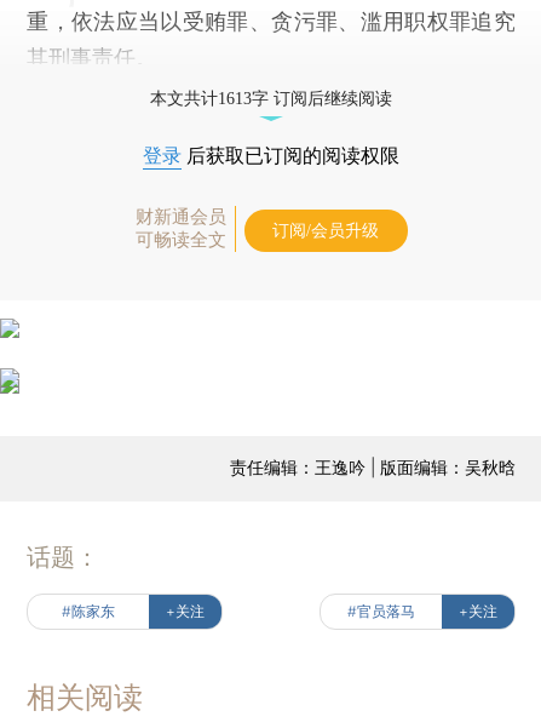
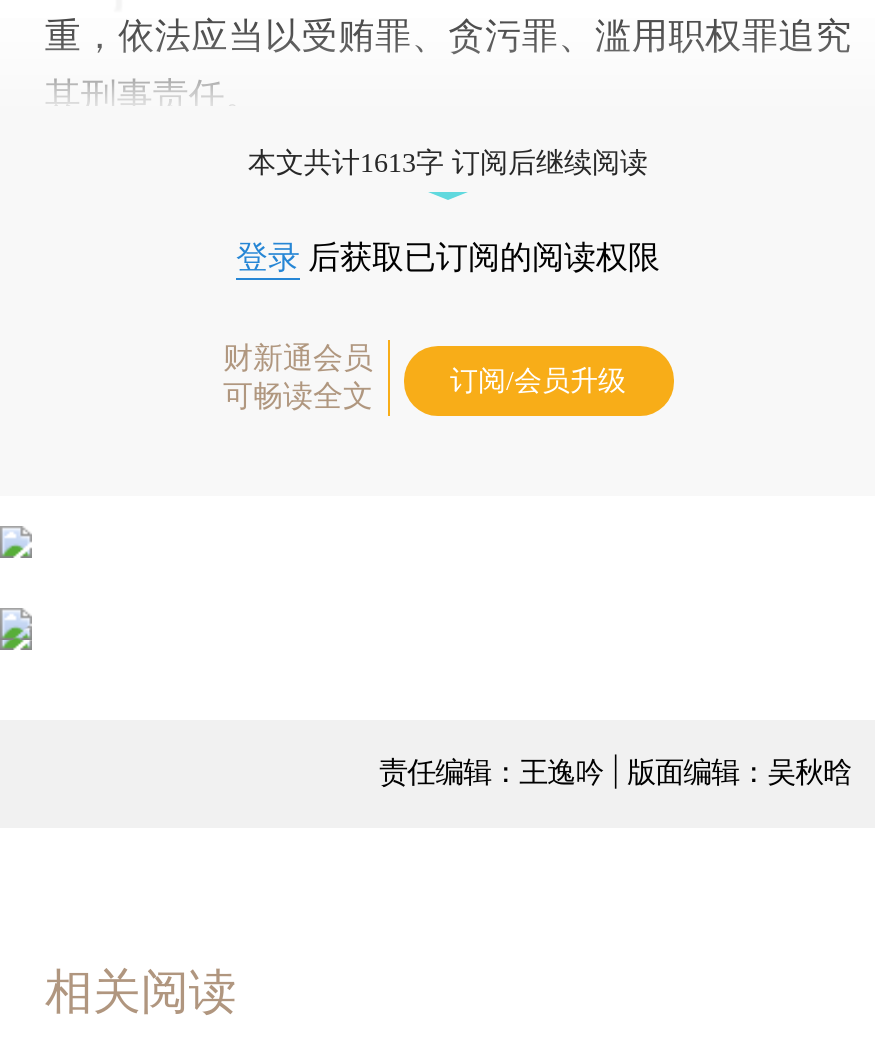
[27,542,497,620] 话题： | #陈家东 | +关注 | #官员落马 | +关注 -> none

